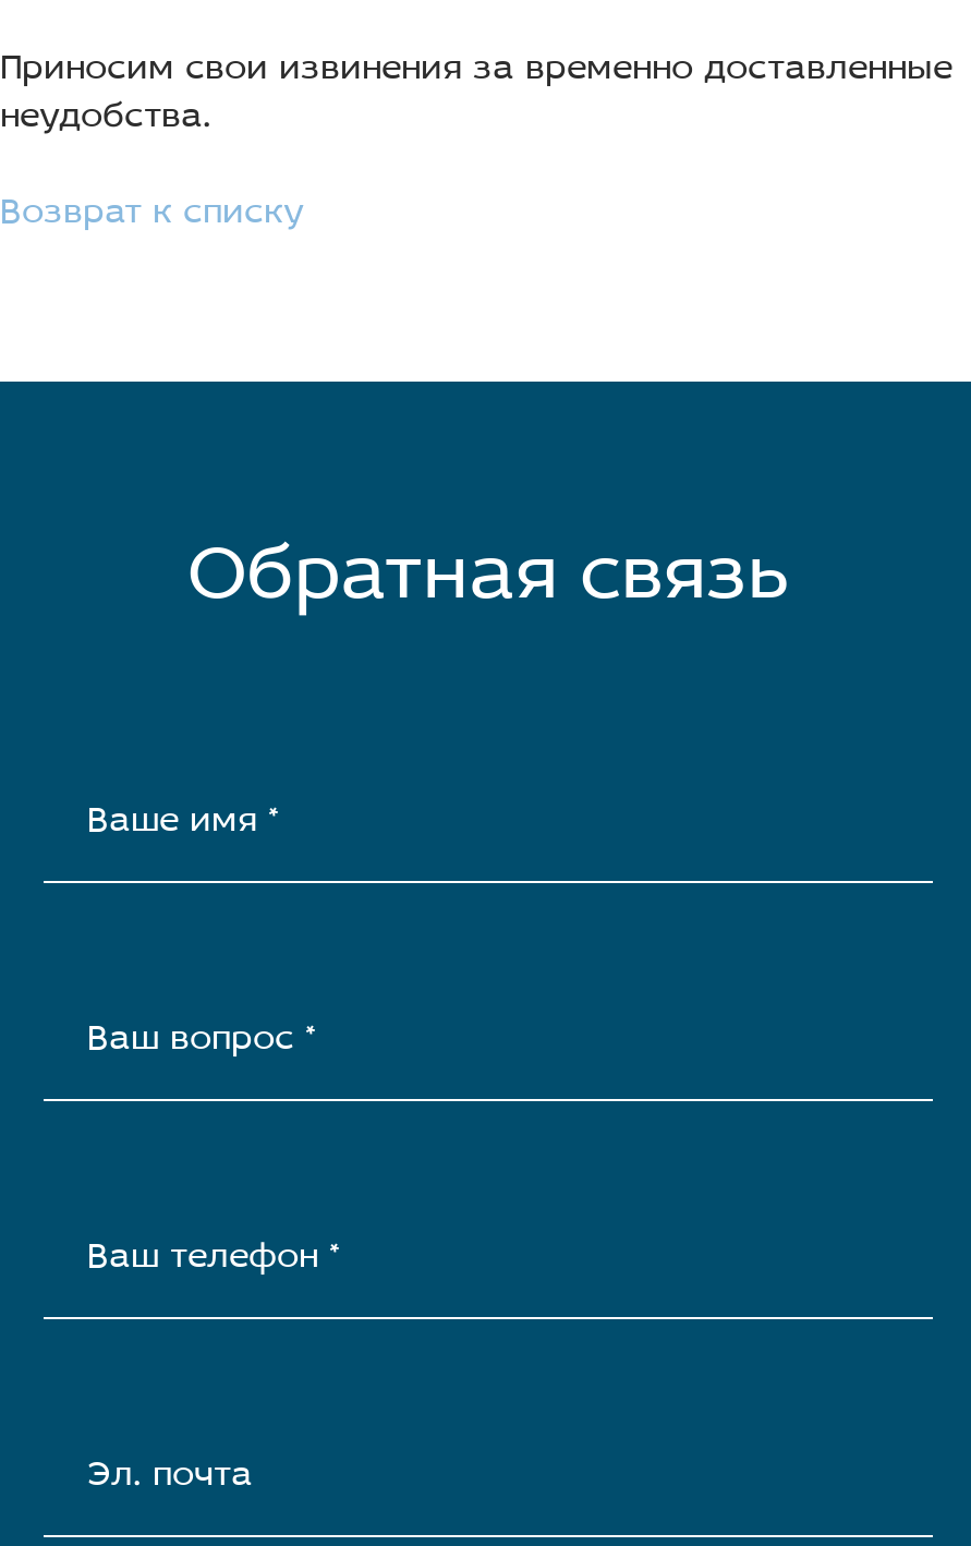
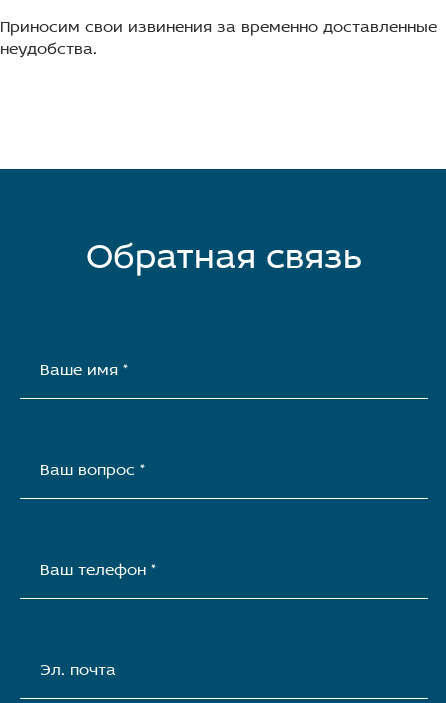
[0,176,305,230] Возврат к списку -> none

